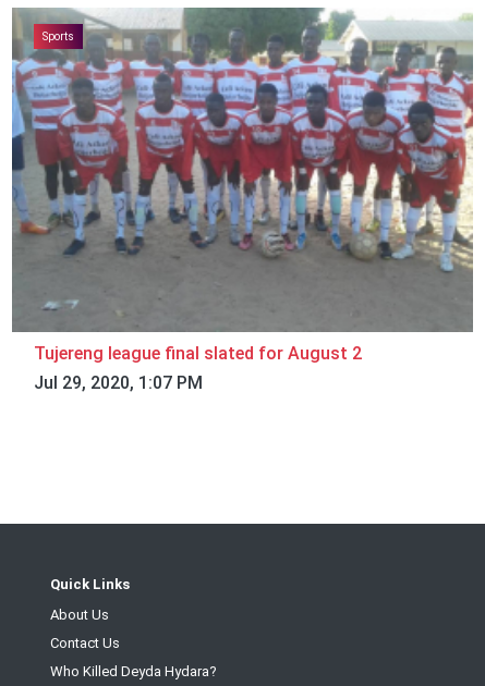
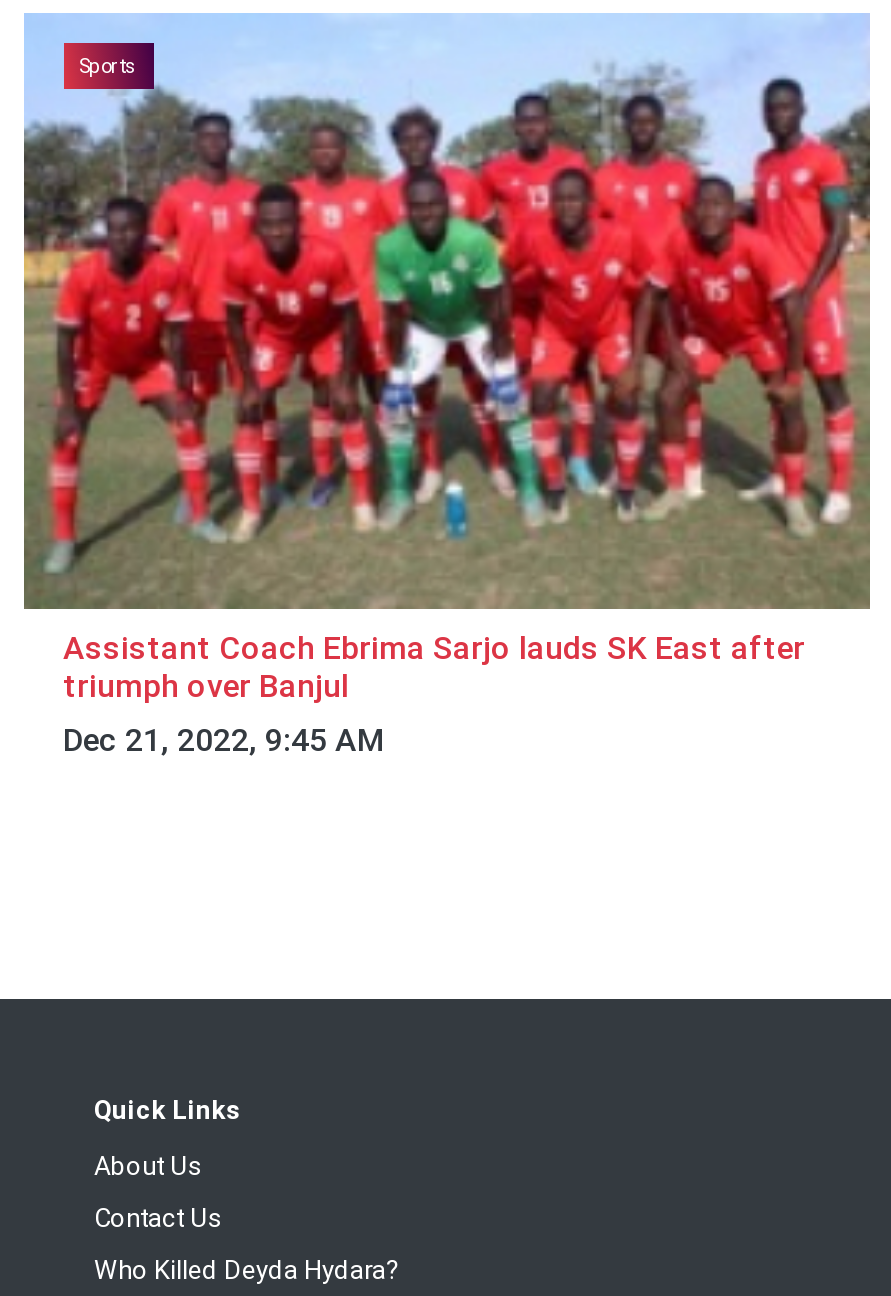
[11,7,474,394] [image] | Tujereng league final slated for August 2 | Jul 29, 2020, 1:07 PM -> [22,13,872,760] [image] | Assistant Coach Ebrima Sarjo lauds SK East after | triumph over Banjul | Dec 21, 2022, 9:45 AM

